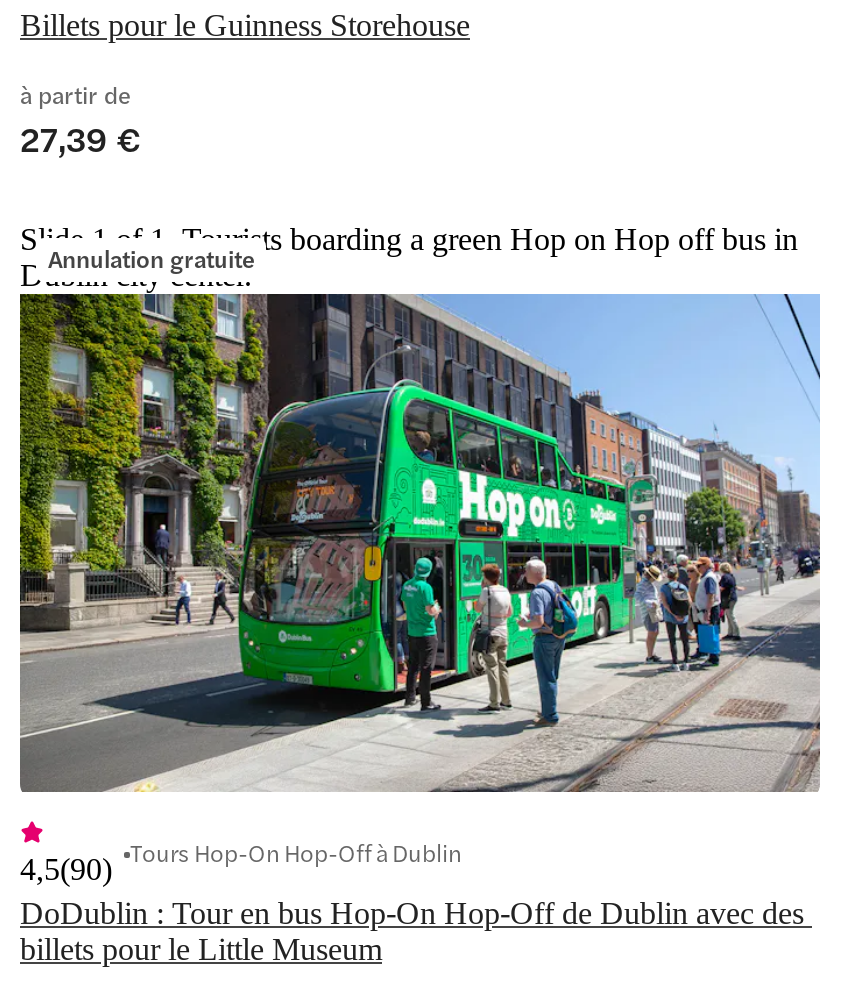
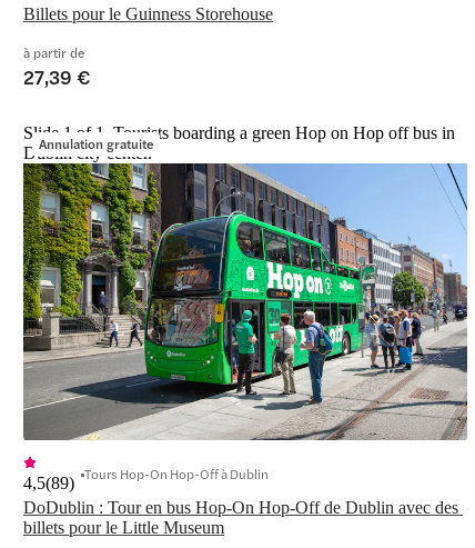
[20,834,462,886] 4,5(90) Tours Hop-On Hop-Off à Dublin -> [23,464,269,493] 4,5(89) Tours Hop-On Hop-Off à Dublin

